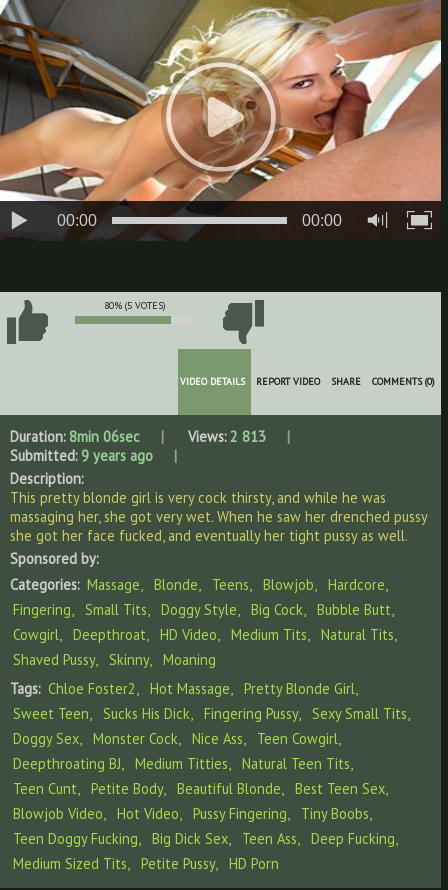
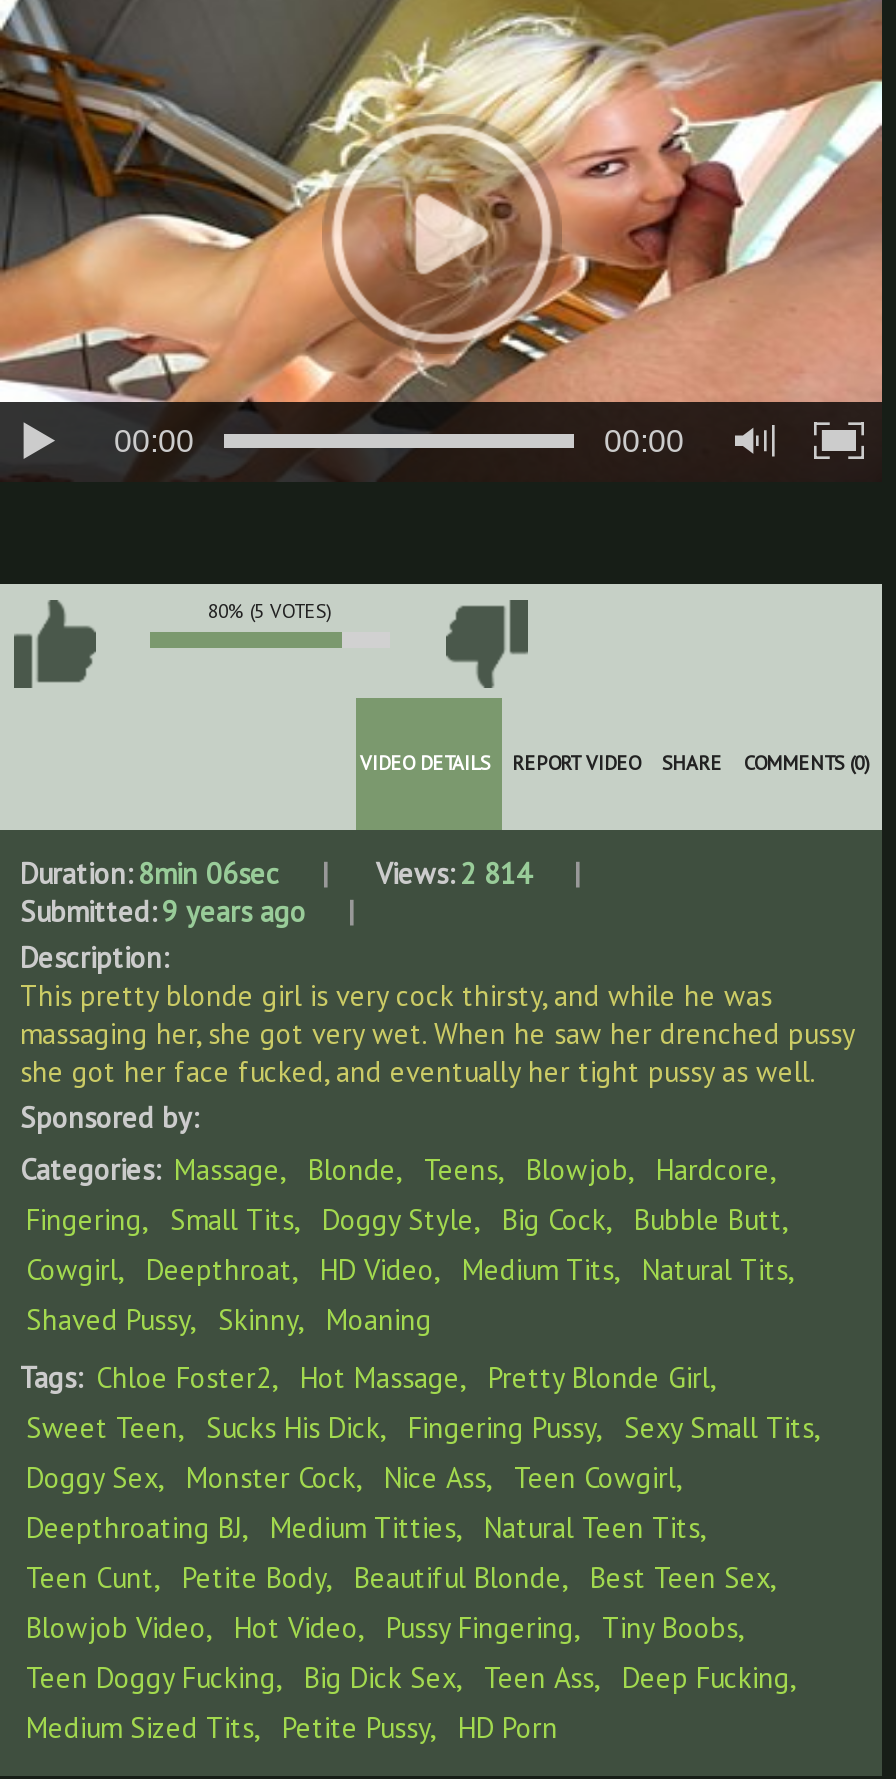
[188,427,266,446] Views: 2 813 -> [376,854,532,892] Views: 2 814

